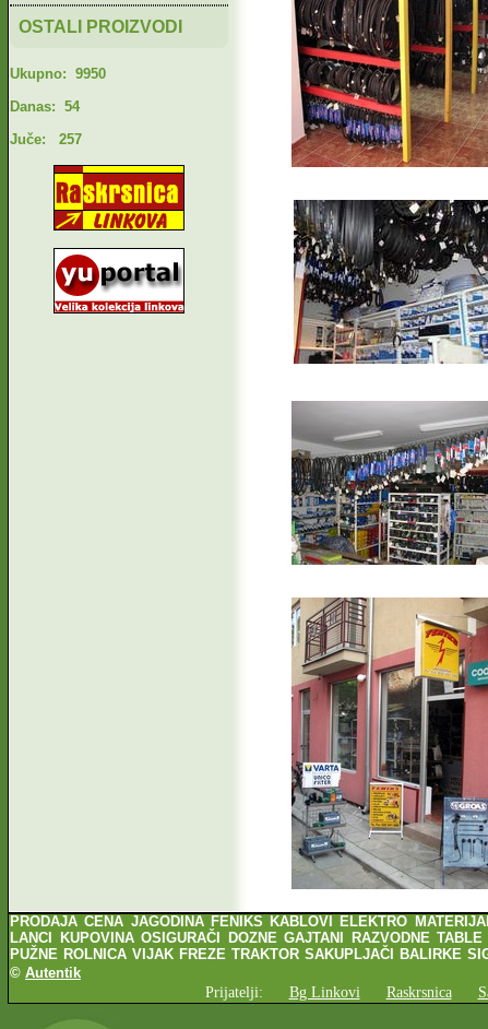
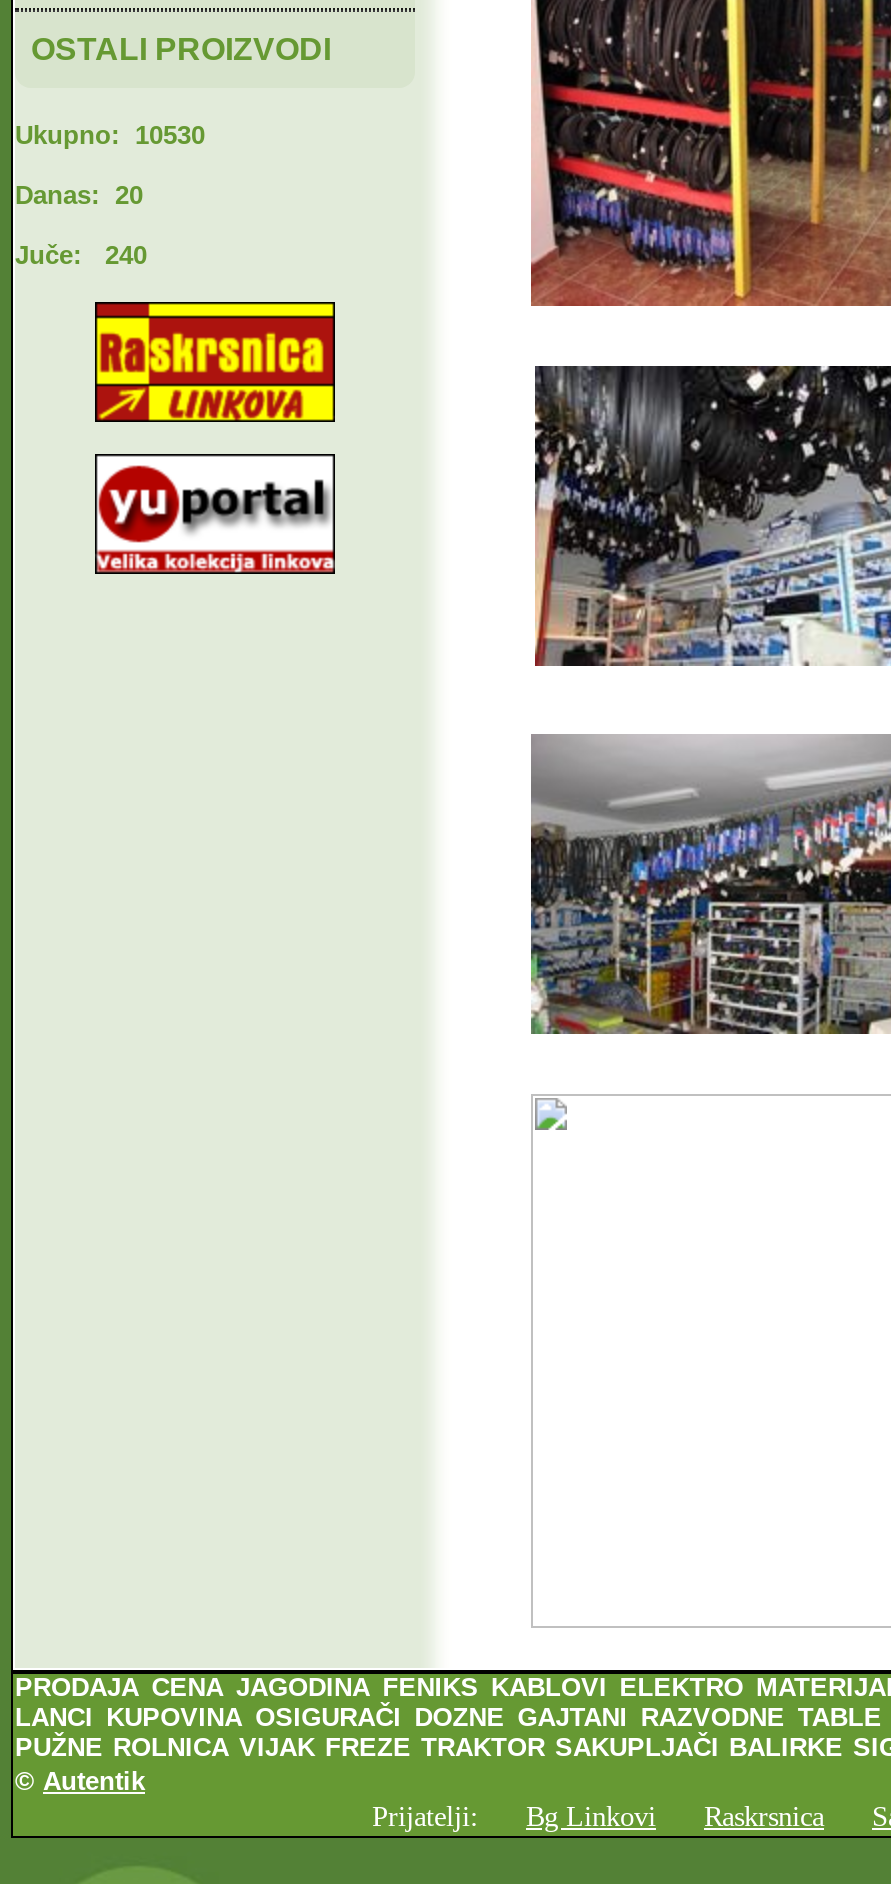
[10,66,106,82] Ukupno: 9950 -> [15,120,205,150] Ukupno: 10530
[10,98,80,115] Danas: 54 -> [15,180,143,210] Danas: 20
[10,131,82,147] Juče: 257 -> [15,240,147,270] Juče: 240
[290,596,485,889] [image] -> none

